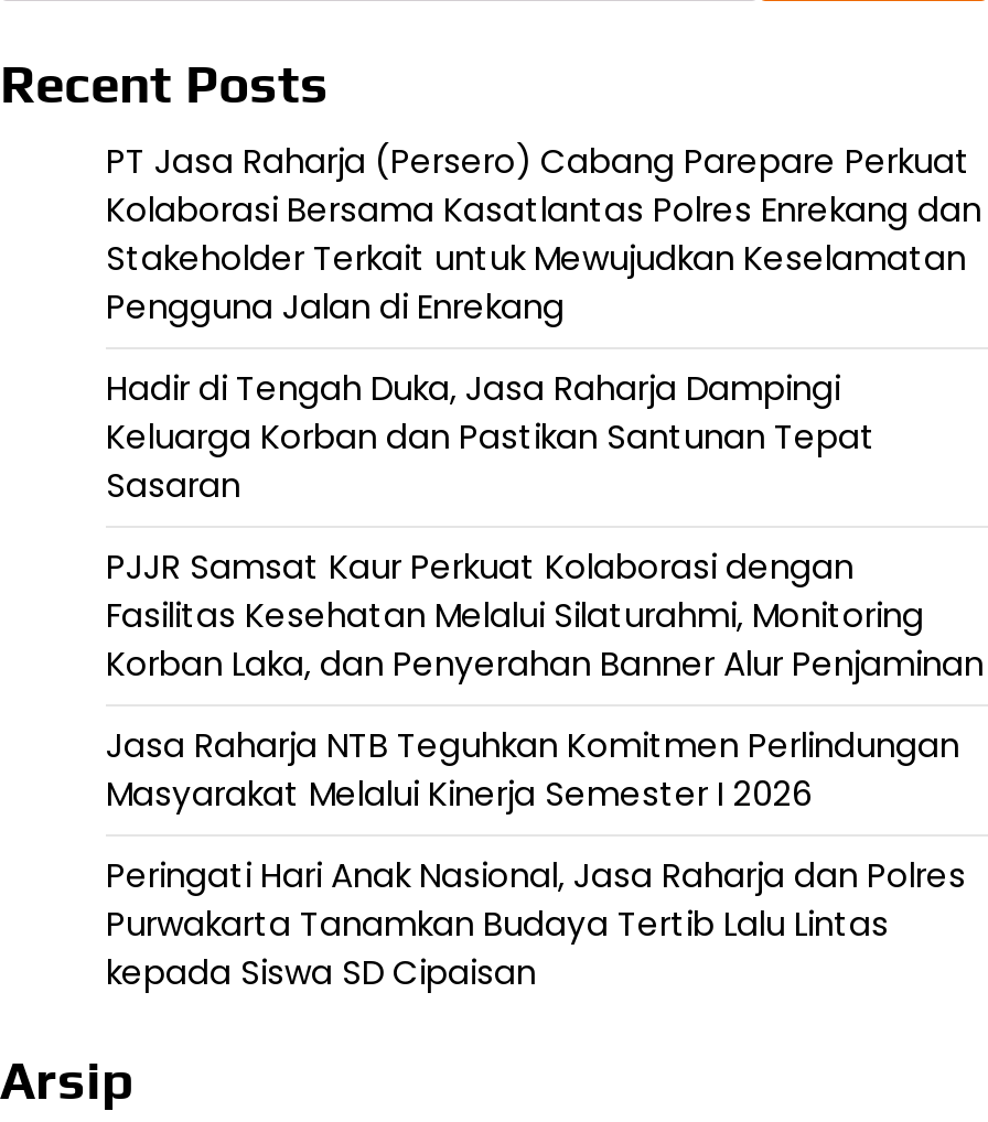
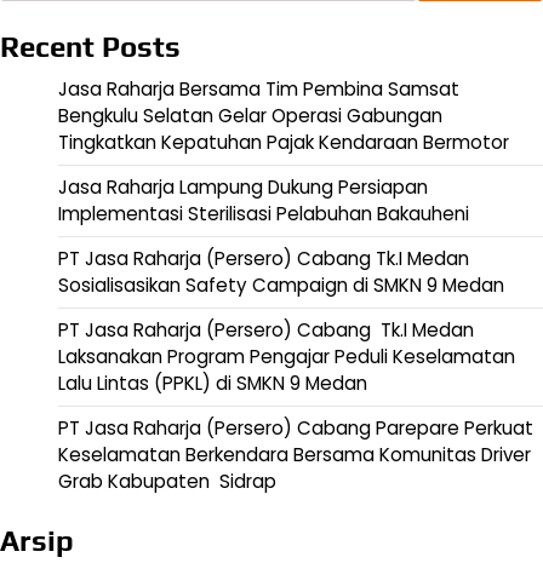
none -> [58,76,515,395] Jasa Raharja Bersama Tim Pembina Samsat | Bengkulu Selatan Gelar Operasi Gabungan | Tingkatkan Kepatuhan Pajak Kendaraan Bermotor | Jasa Raharja Lampung Dukung Persiapan | Implementasi Sterilisasi Pelabuhan Bakauheni | PT Jasa Raharja (Persero) Cabang Tk.I Medan | Sosialisasikan Safety Campaign di SMKN 9 Medan | PT Jasa Raharja (Persero) Cabang Tk.I Medan | Laksanakan Program Pengajar Peduli Keselamatan | Lalu Lintas (PPKL) di SMKN 9 Medan
moved [106,138,970,184] -> [58,415,533,440]: PT Jasa Raharja (Persero) Cabang Parepare Perkuat
[106,186,984,995] Kolaborasi Bersama Kasatlantas Polres Enrekang dan | Stakeholder Terkait untuk Mewujudkan Keselamatan | Pengguna Jalan di Enrekang | Hadir di Tengah Duka, Jasa Raharja Dampingi | Keluarga Korban dan Pastikan Santunan Tepat | Sasaran | PJJR Samsat Kaur Perkuat Kolaborasi dengan | Fasilitas Kesehatan Melalui Silaturahmi, Monitoring | Korban Laka, dan Penyerahan Banner Alur Penjaminan | Jasa Raharja NTB Teguhkan Komitmen Perlindungan | Masyarakat Melalui Kinerja Semester I 2026 | Peringati Hari Anak Nasional, Jasa Raharja dan Polres | Purwakarta Tanamkan Budaya Tertib Lalu Lintas | kepada Siswa SD Cipaisan -> [58,441,531,494] Keselamatan Berkendara Bersama Komunitas Driver | Grab Kabupaten Sidrap

